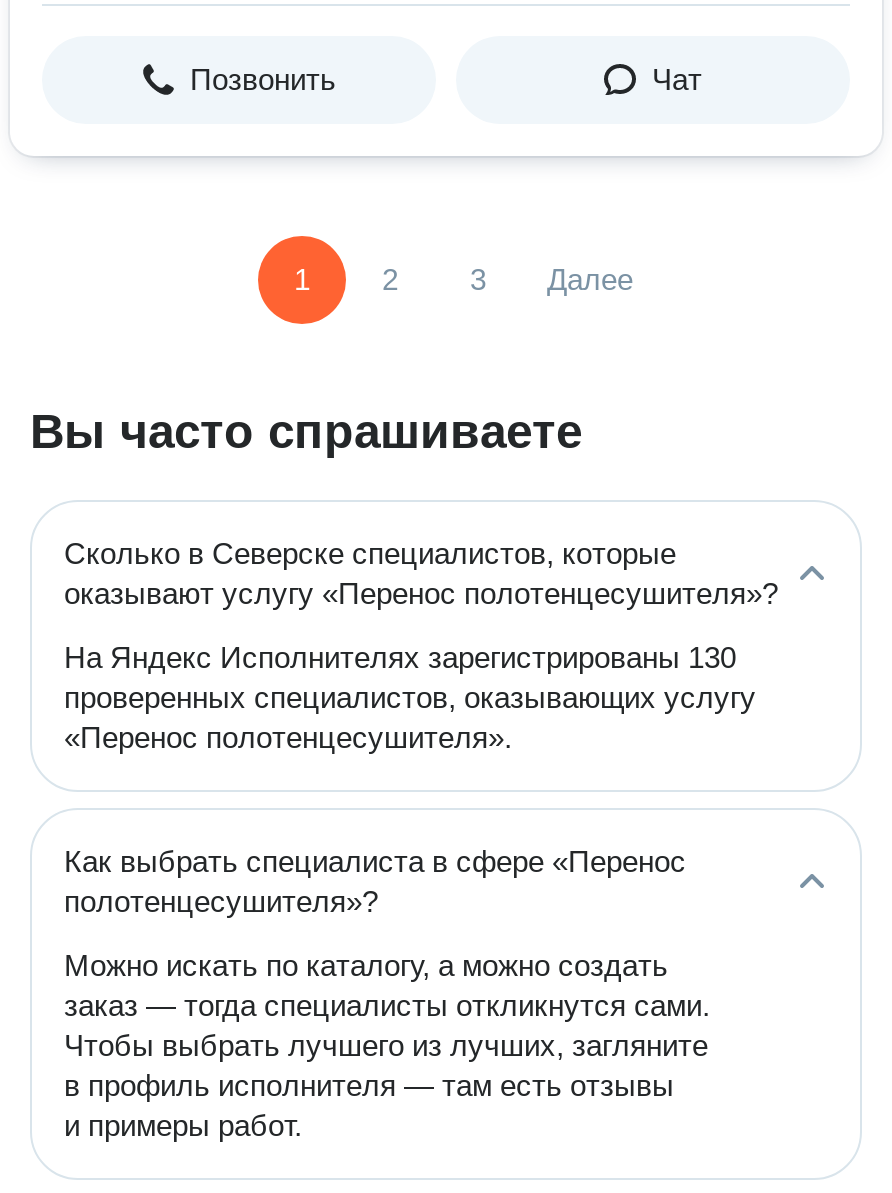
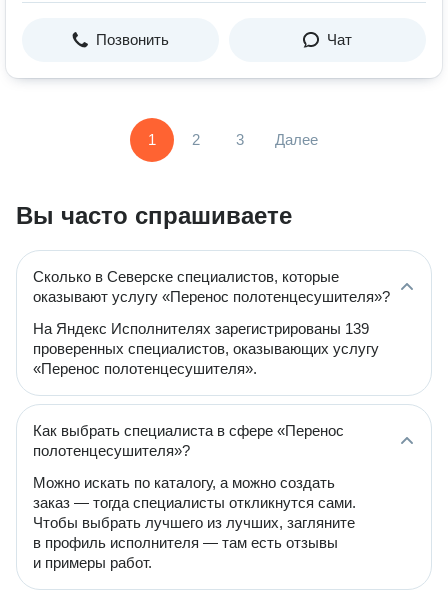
[64,640,736,674] На Яндекс Исполнителях зарегистрированы 130 -> [33,320,369,337] На Яндекс Исполнителях зарегистрированы 139

